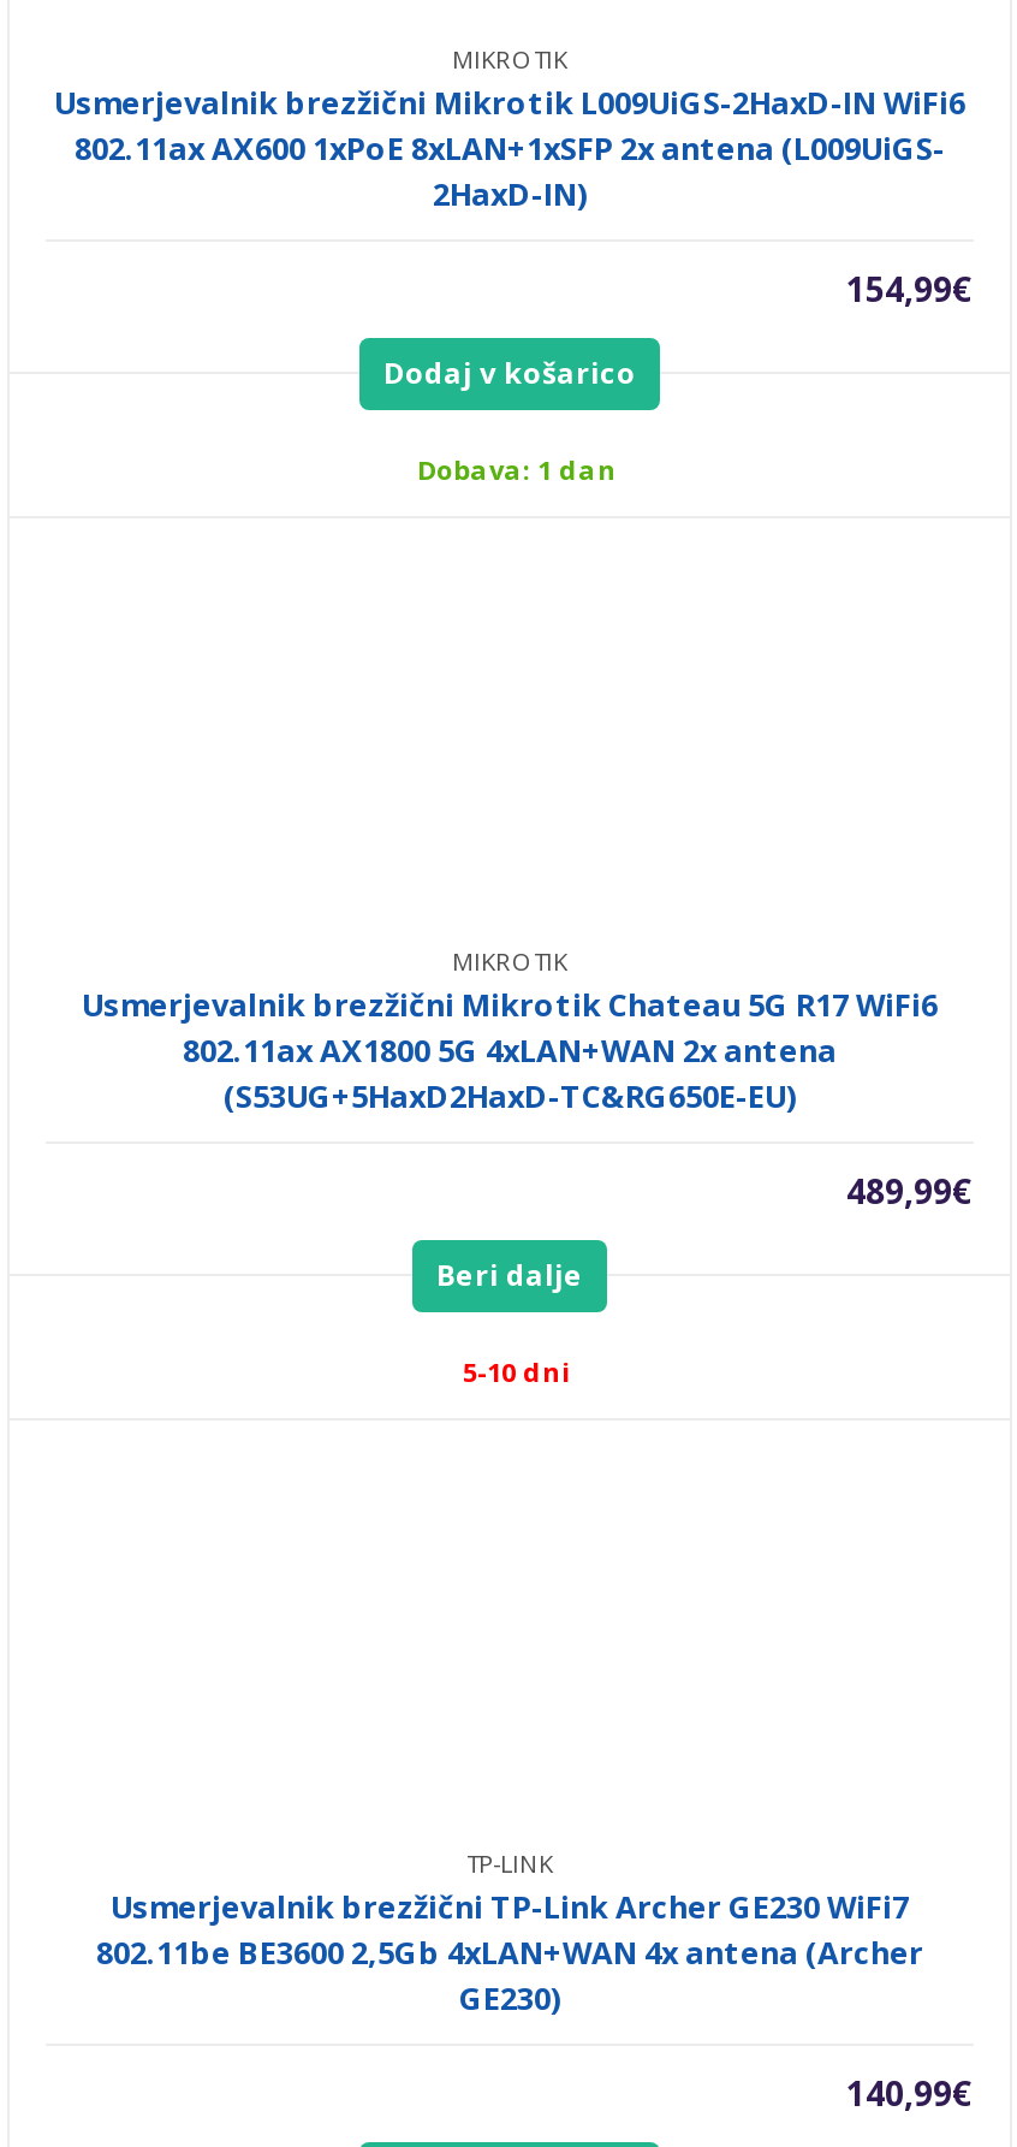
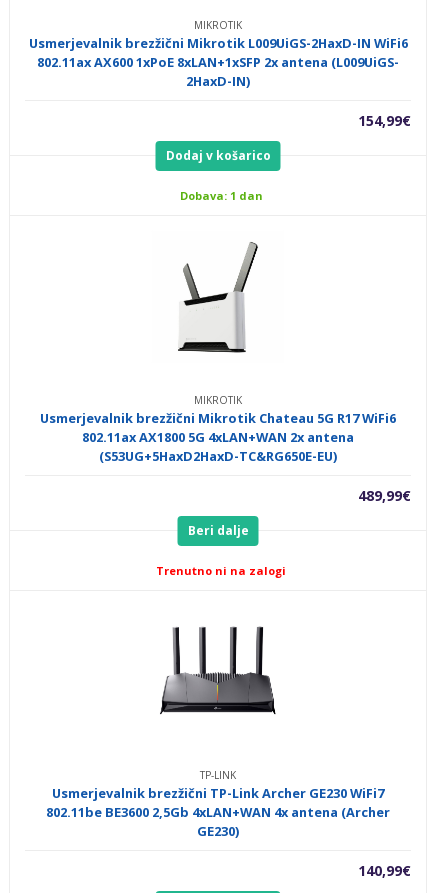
none -> [177,241,259,354] [image]
none -> [159,626,276,715] [image]
[463,1353,571,1389] 5-10 dni -> [156,563,286,578] Trenutno ni na zalogi

